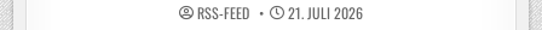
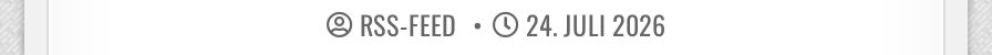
[197,3,363,23] RSS-FEED 21. JULI 2026 -> [360,5,665,43] RSS-FEED 24. JULI 2026

